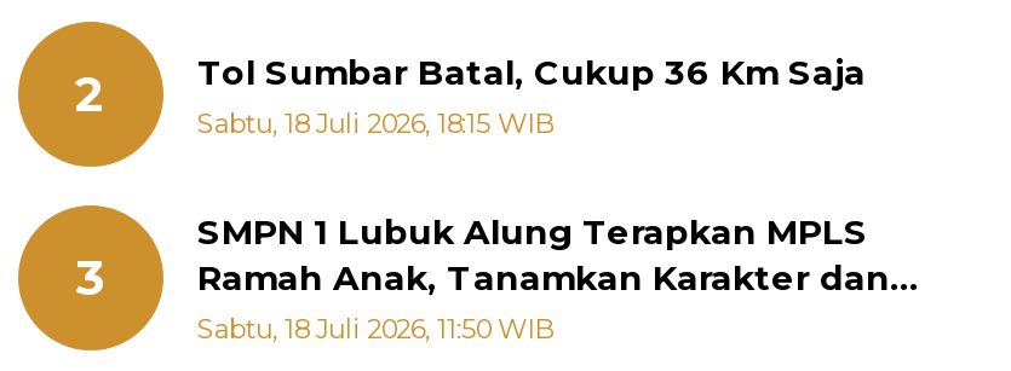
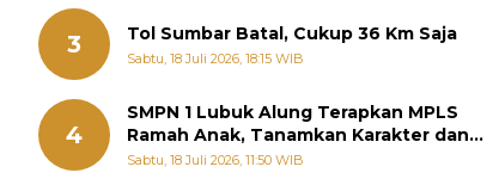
[75,65,107,123] 2 -> [67,30,81,58] 3
[76,249,105,307] 3 -> [66,121,83,149] 4

